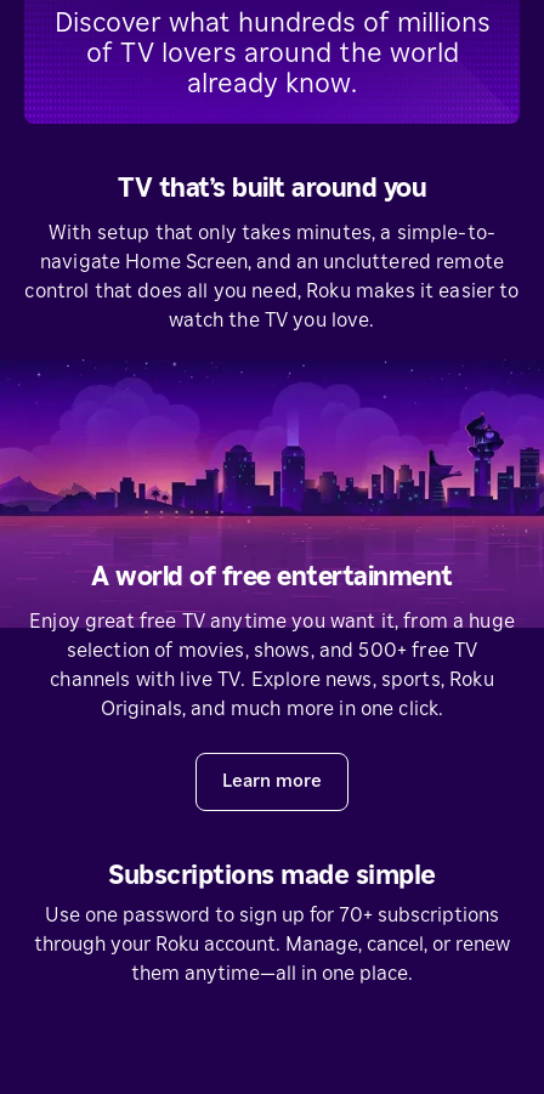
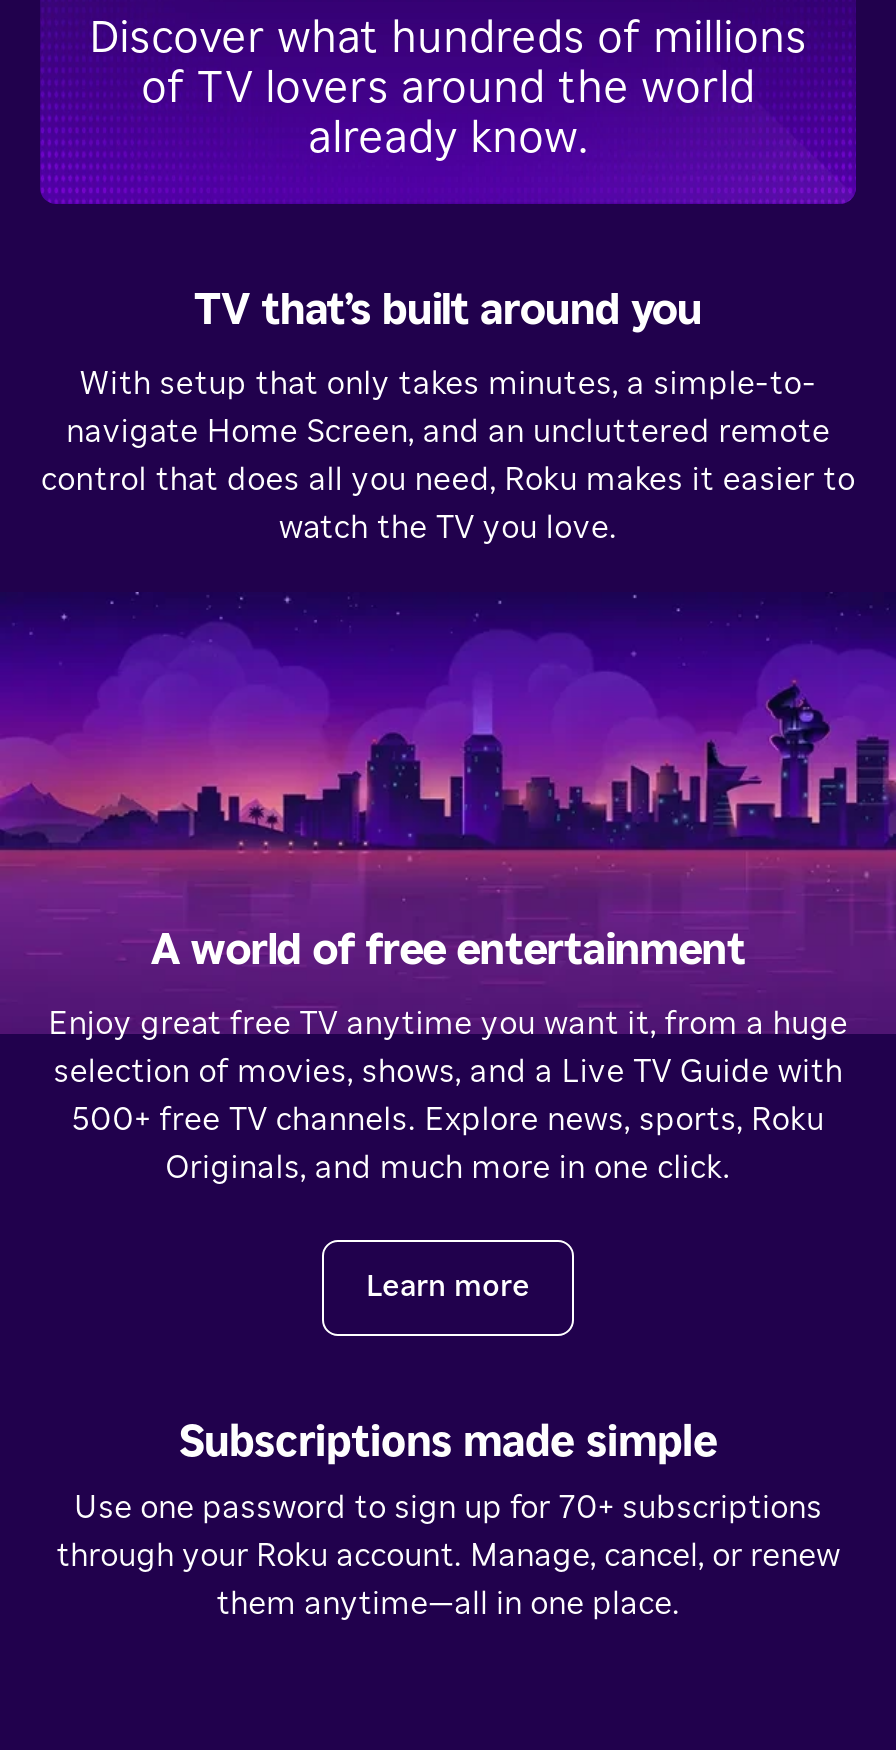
[66,641,478,660] selection of movies, shows, and 500+ free TV -> [53,1056,843,1088] selection of movies, shows, and a Live TV Guide with
[50,670,494,689] channels with live TV. Explore news, sports, Roku -> [72,1104,824,1136] 500+ free TV channels. Explore news, sports, Roku

